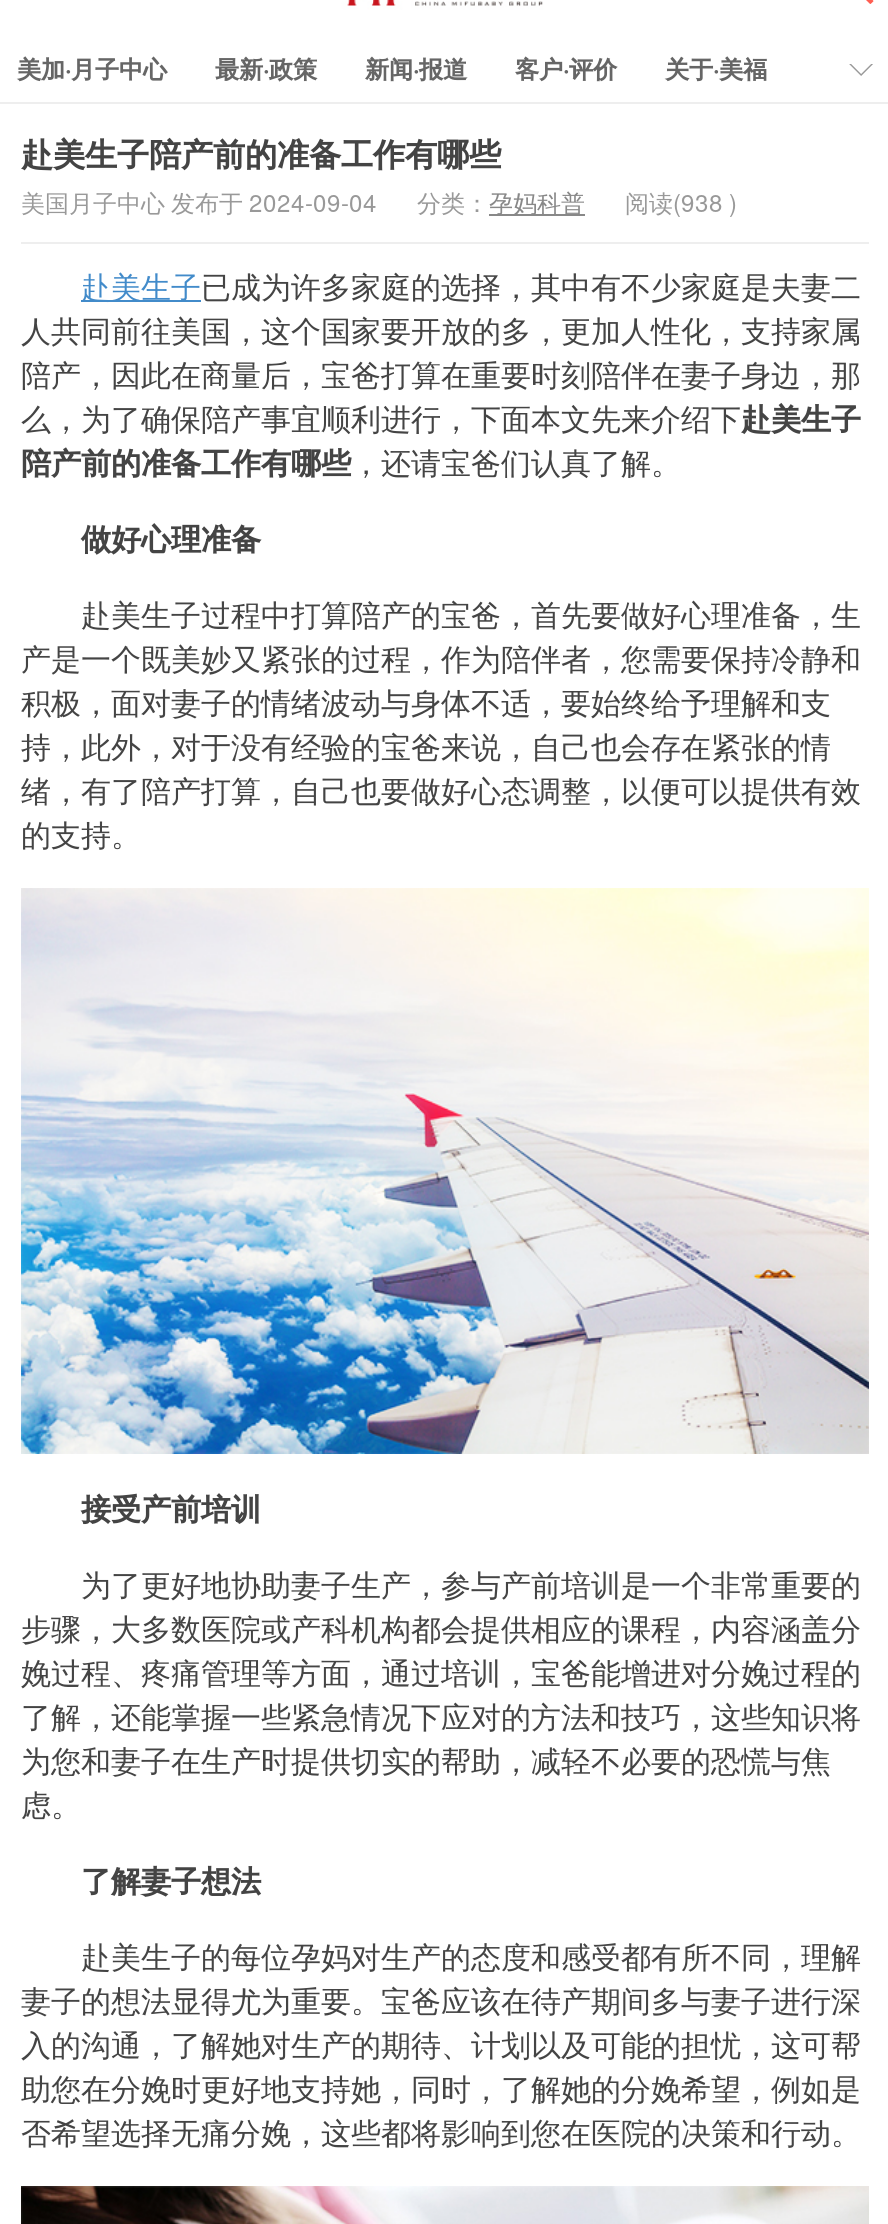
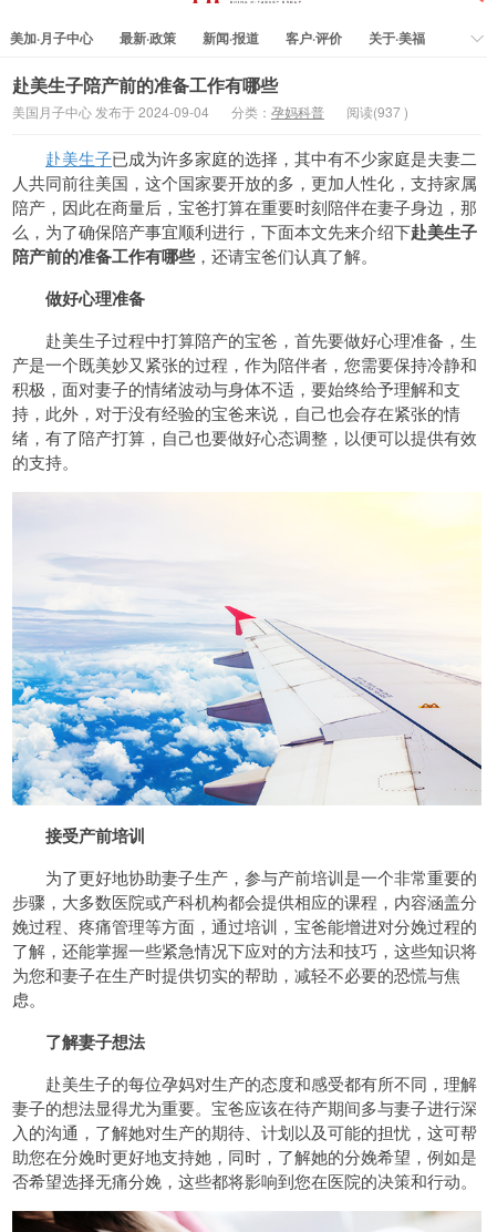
[21,184,737,218] 美国月子中心 发布于 2024-09-04 分类：孕妈科普 阅读(938 ) -> [12,102,408,121] 美国月子中心 发布于 2024-09-04 分类：孕妈科普 阅读(937 )

